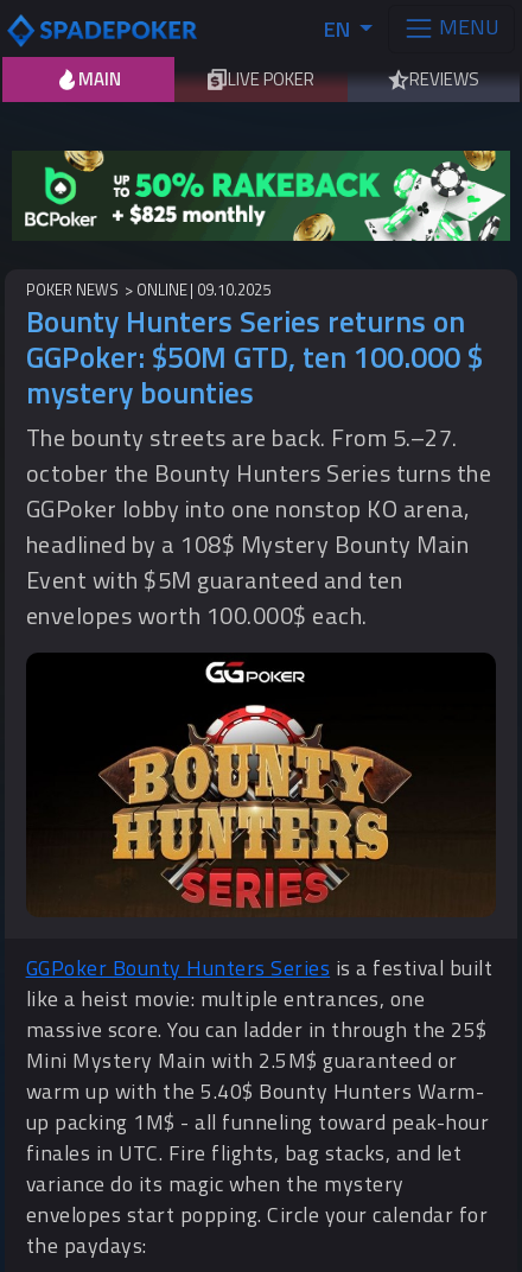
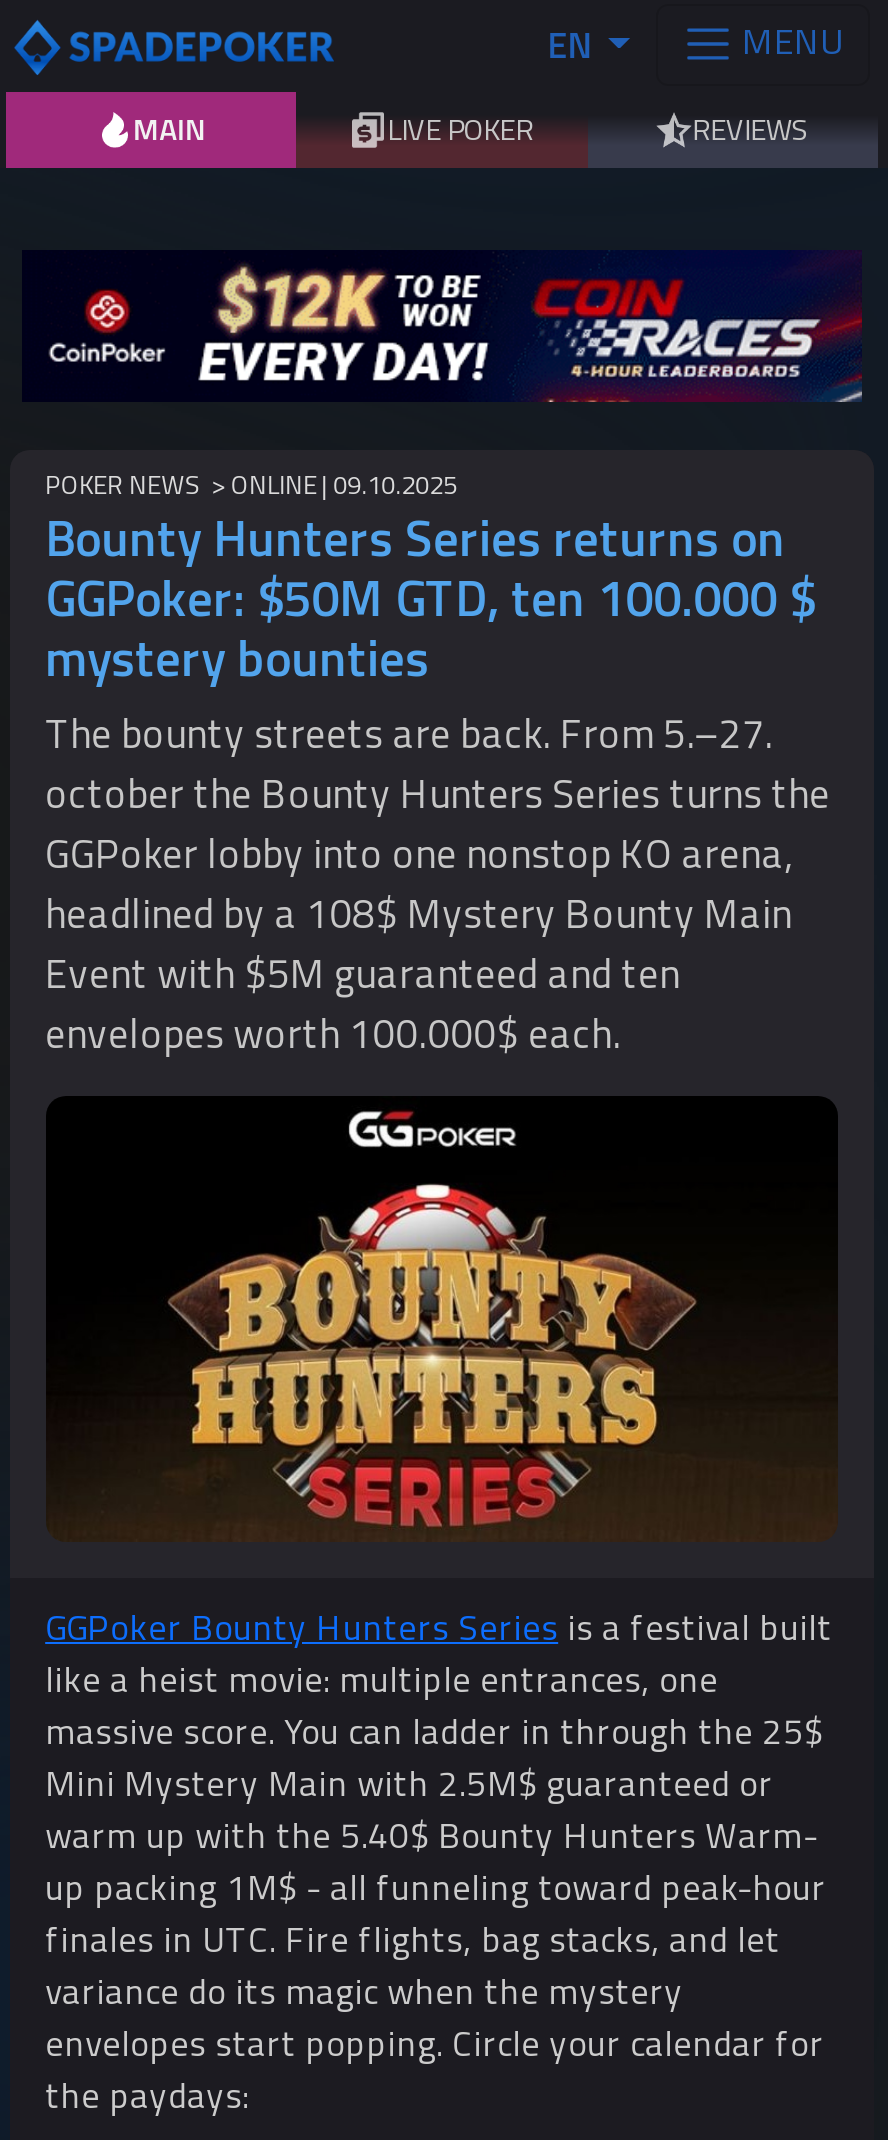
[13,150,510,242] [image] -> [24,250,864,404] [image]

